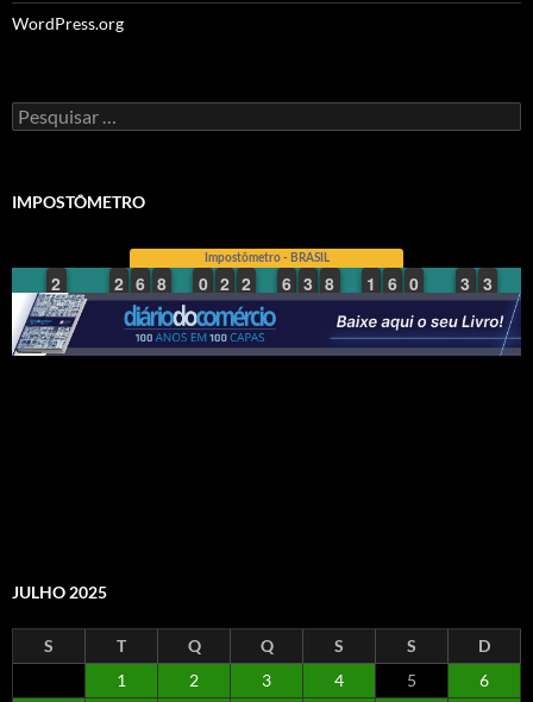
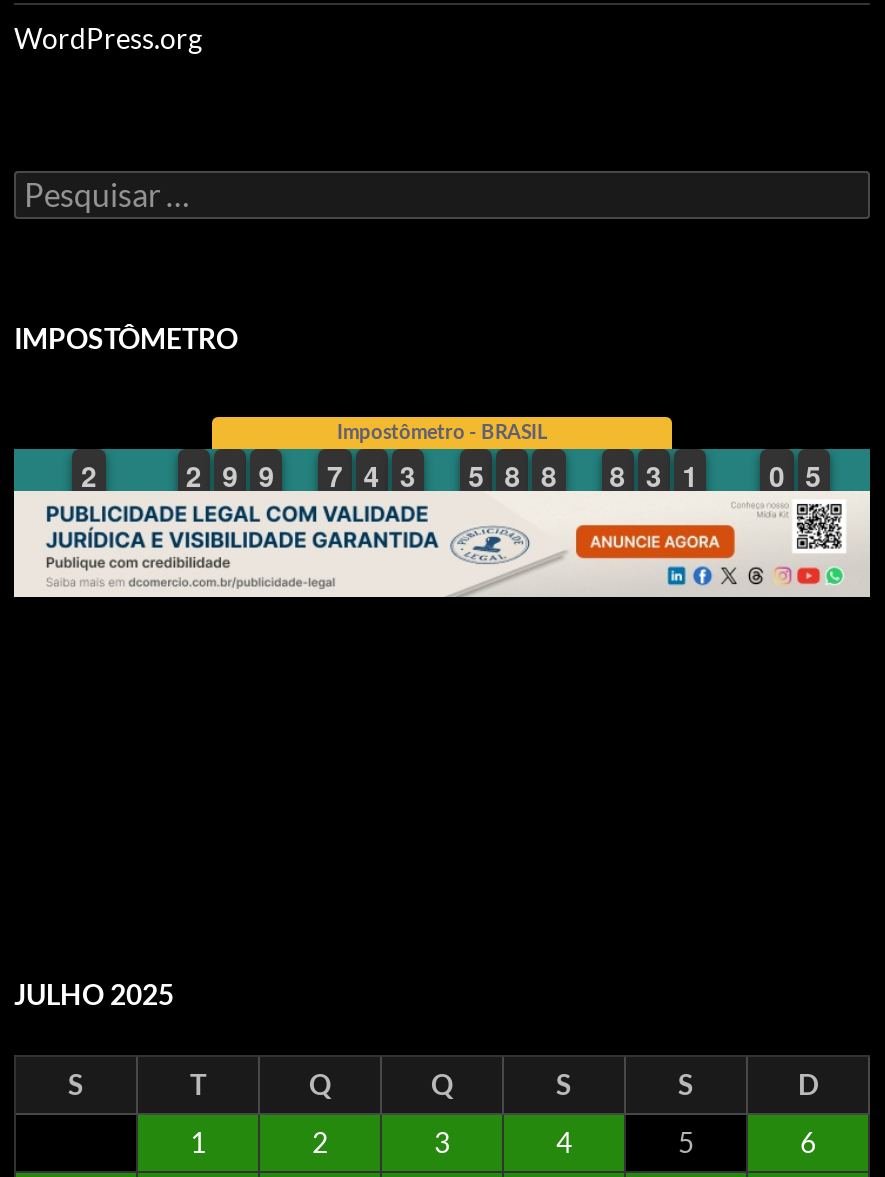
[12,282,522,357] [image] -> [14,473,872,597] [image]

